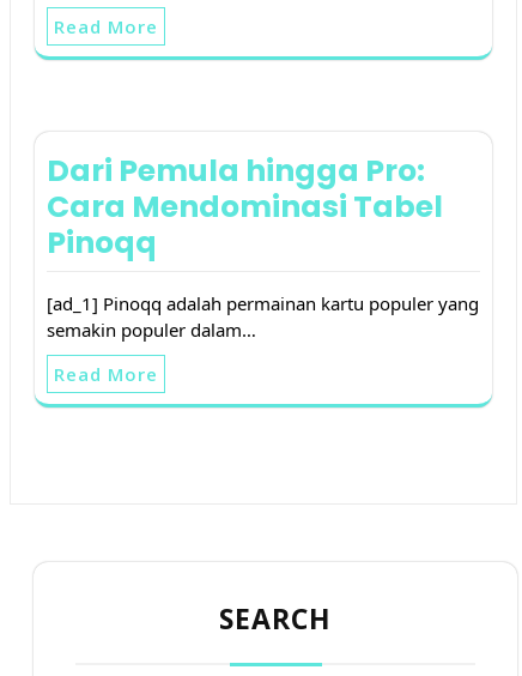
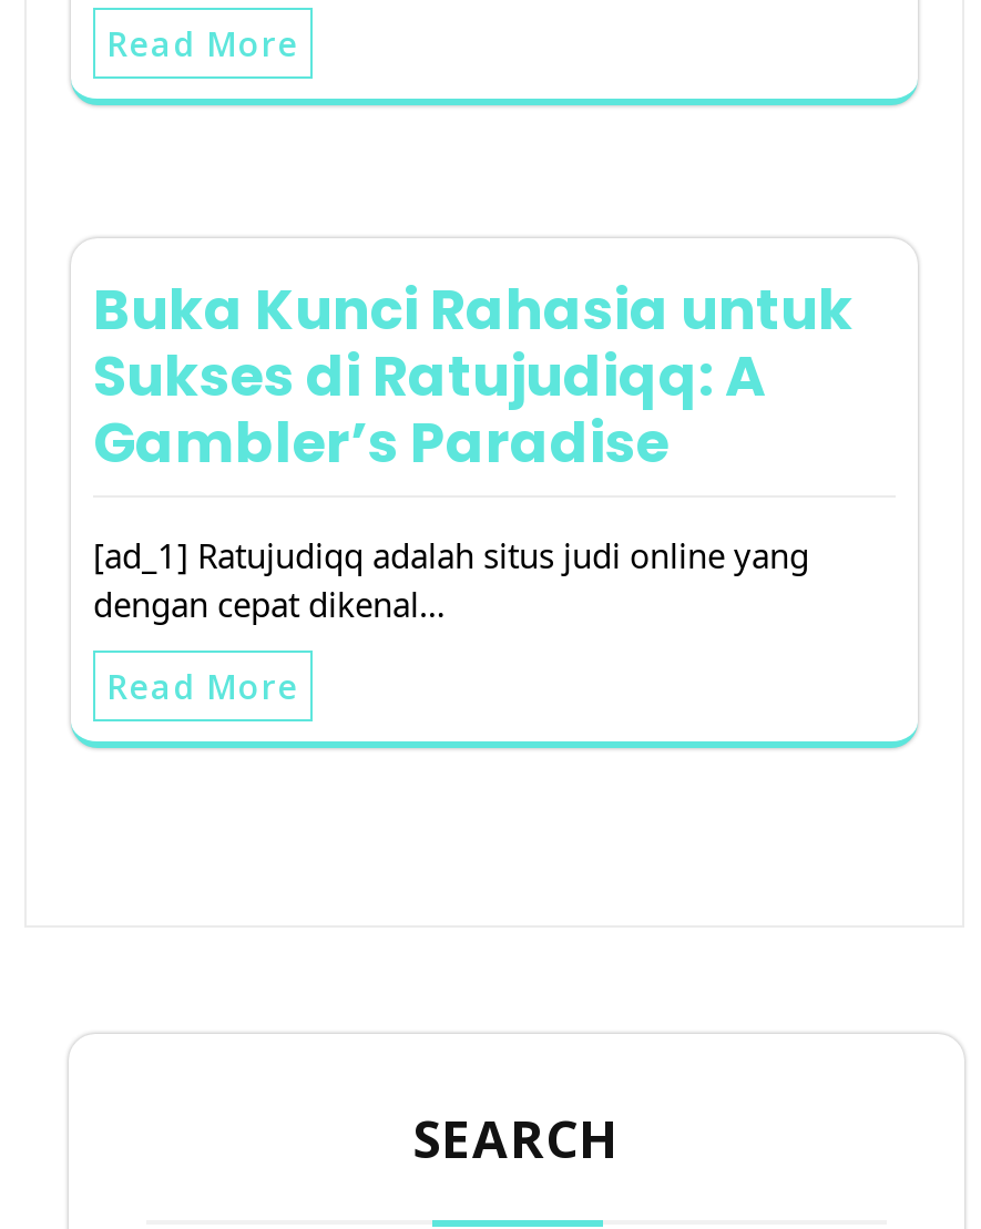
[47,149,443,263] Dari Pemula hingga Pro: | Cara Mendominasi Tabel | Pinoqq -> [93,271,854,481] Buka Kunci Rahasia untuk | Sukses di Ratujudiqq: A | Gambler’s Paradise
[47,291,479,341] [ad_1] Pinoqq adalah permainan kartu populer yang | semakin populer dalam… -> [93,532,809,625] [ad_1] Ratujudiqq adalah situs judi online yang | dengan cepat dikenal…

